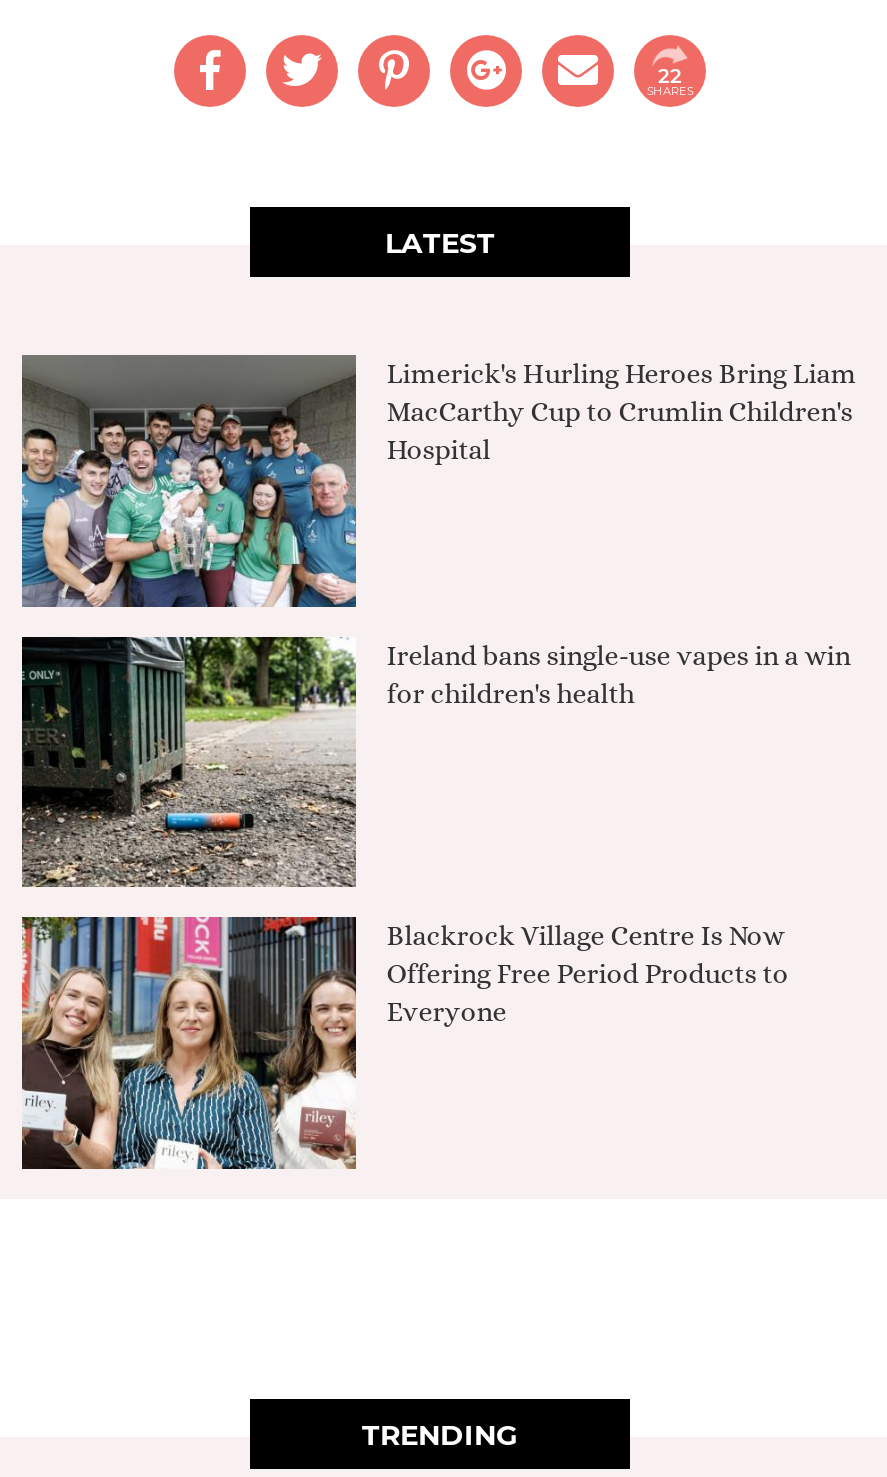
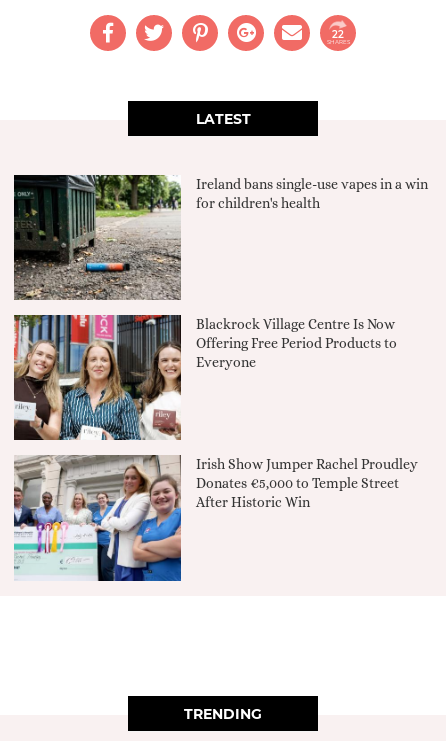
[20,353,856,609] [image] | Limerick's Hurling Heroes Bring Liam | MacCarthy Cup to Crumlin Children's | Hospital -> none
moved [18,633,850,1028] -> [12,173,428,370]: [image] | Ireland bans single-use vapes in a win | for children's health | Blackrock Village Centre Is Now | Offering Free Period Products to | Everyone
moved [18,913,360,1173] -> [12,313,183,443]: [image]
none -> [13,455,418,582] [image] | Irish Show Jumper Rachel Proudley | Donates €5,000 to Temple Street | After Historic Win

